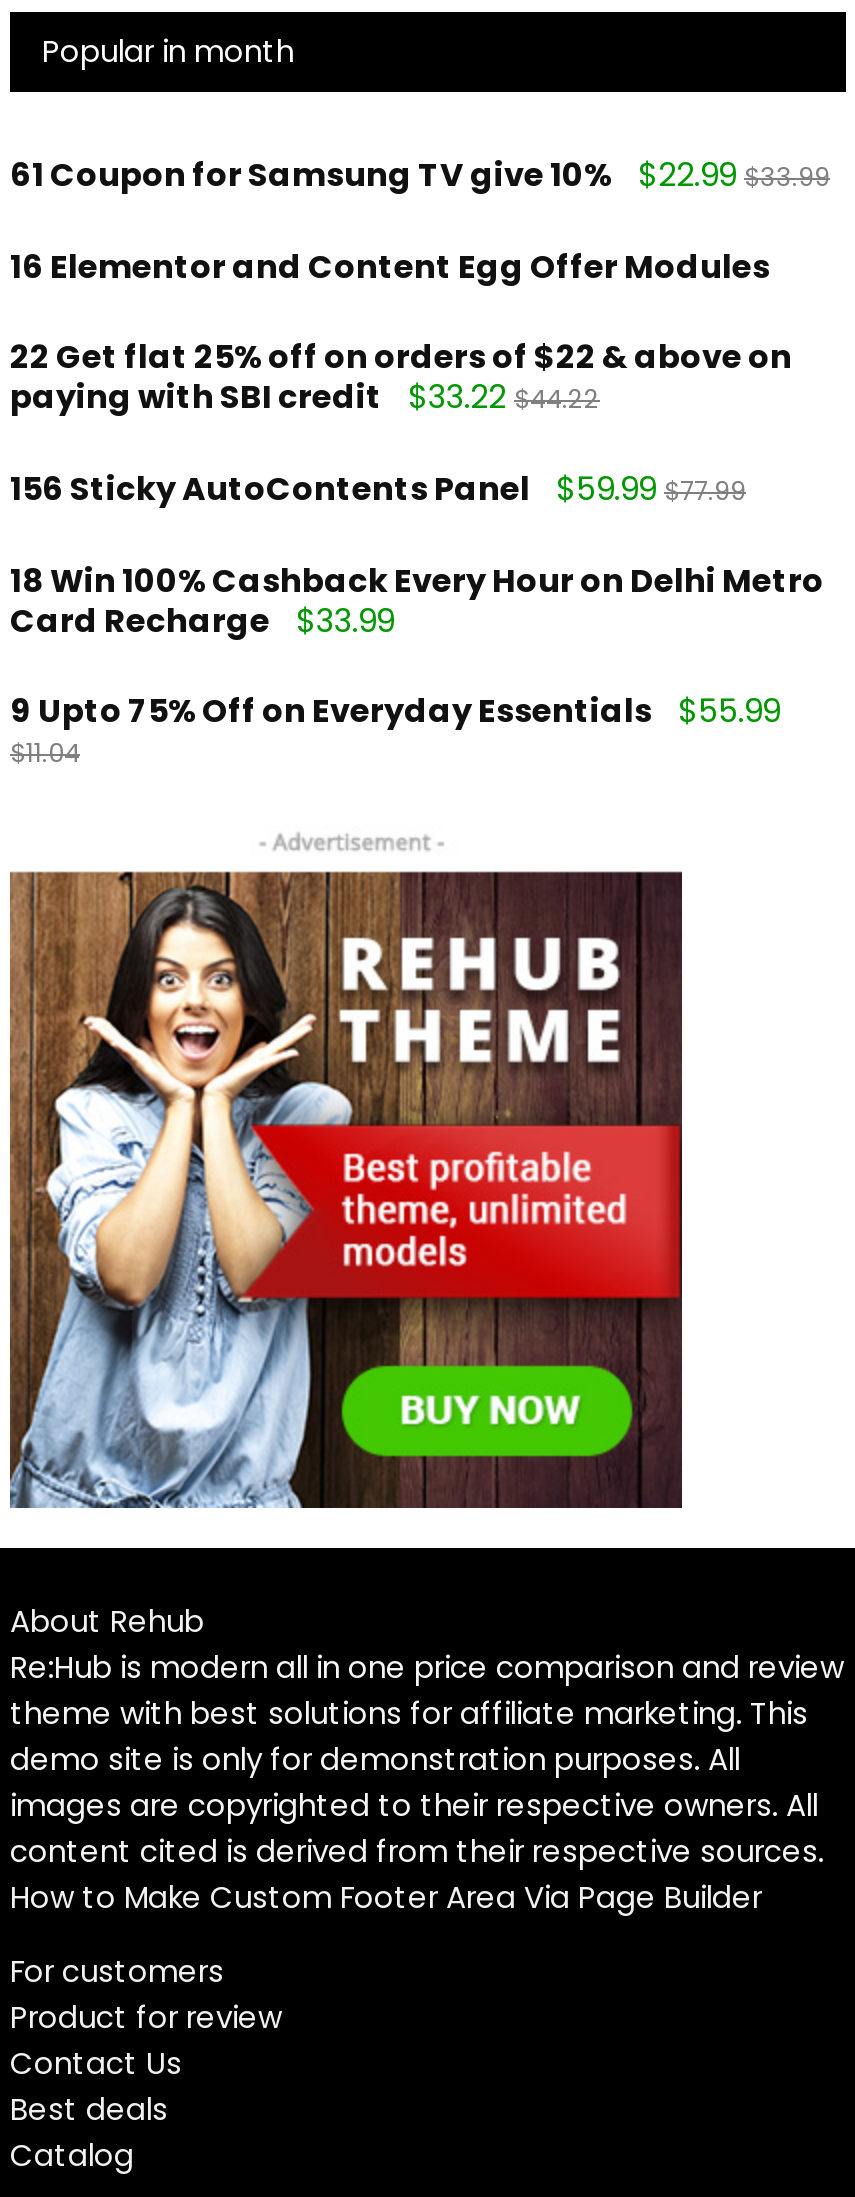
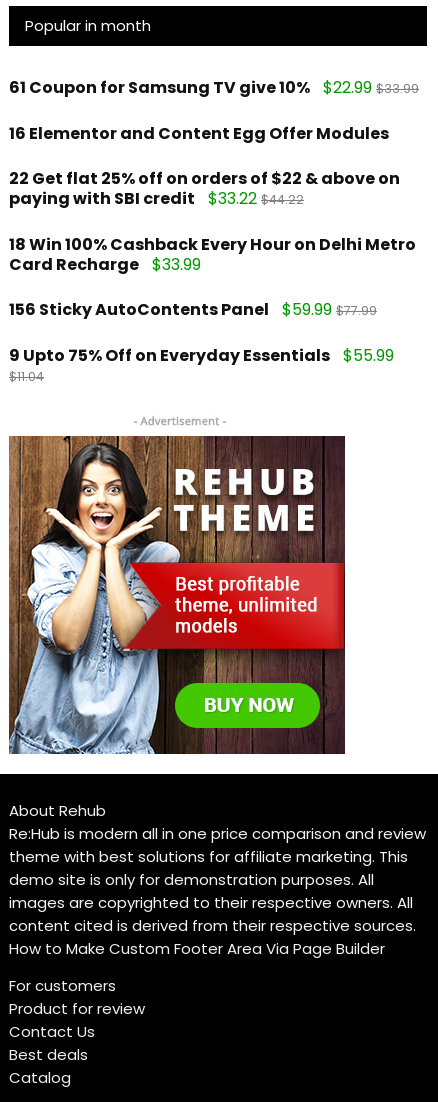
moved [10,466,746,512] -> [9,298,377,321]: 156 Sticky AutoContents Panel $59.99 $77.99
moved [10,558,824,644] -> [9,233,416,276]: 18 Win 100% Cashback Every Hour on Delhi Metro | Card Recharge $33.99

